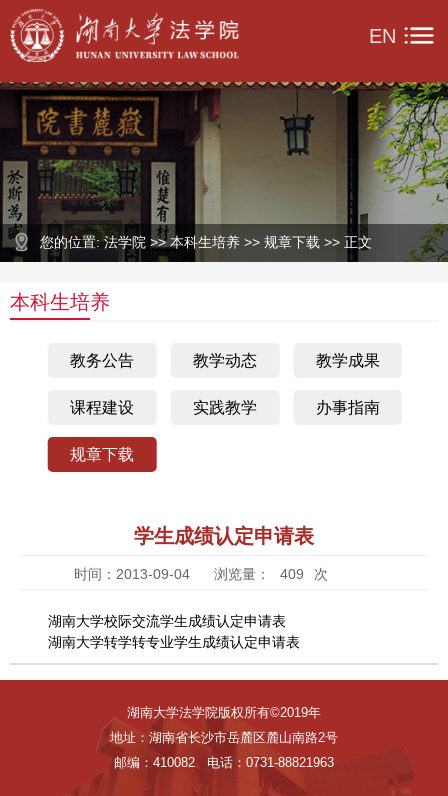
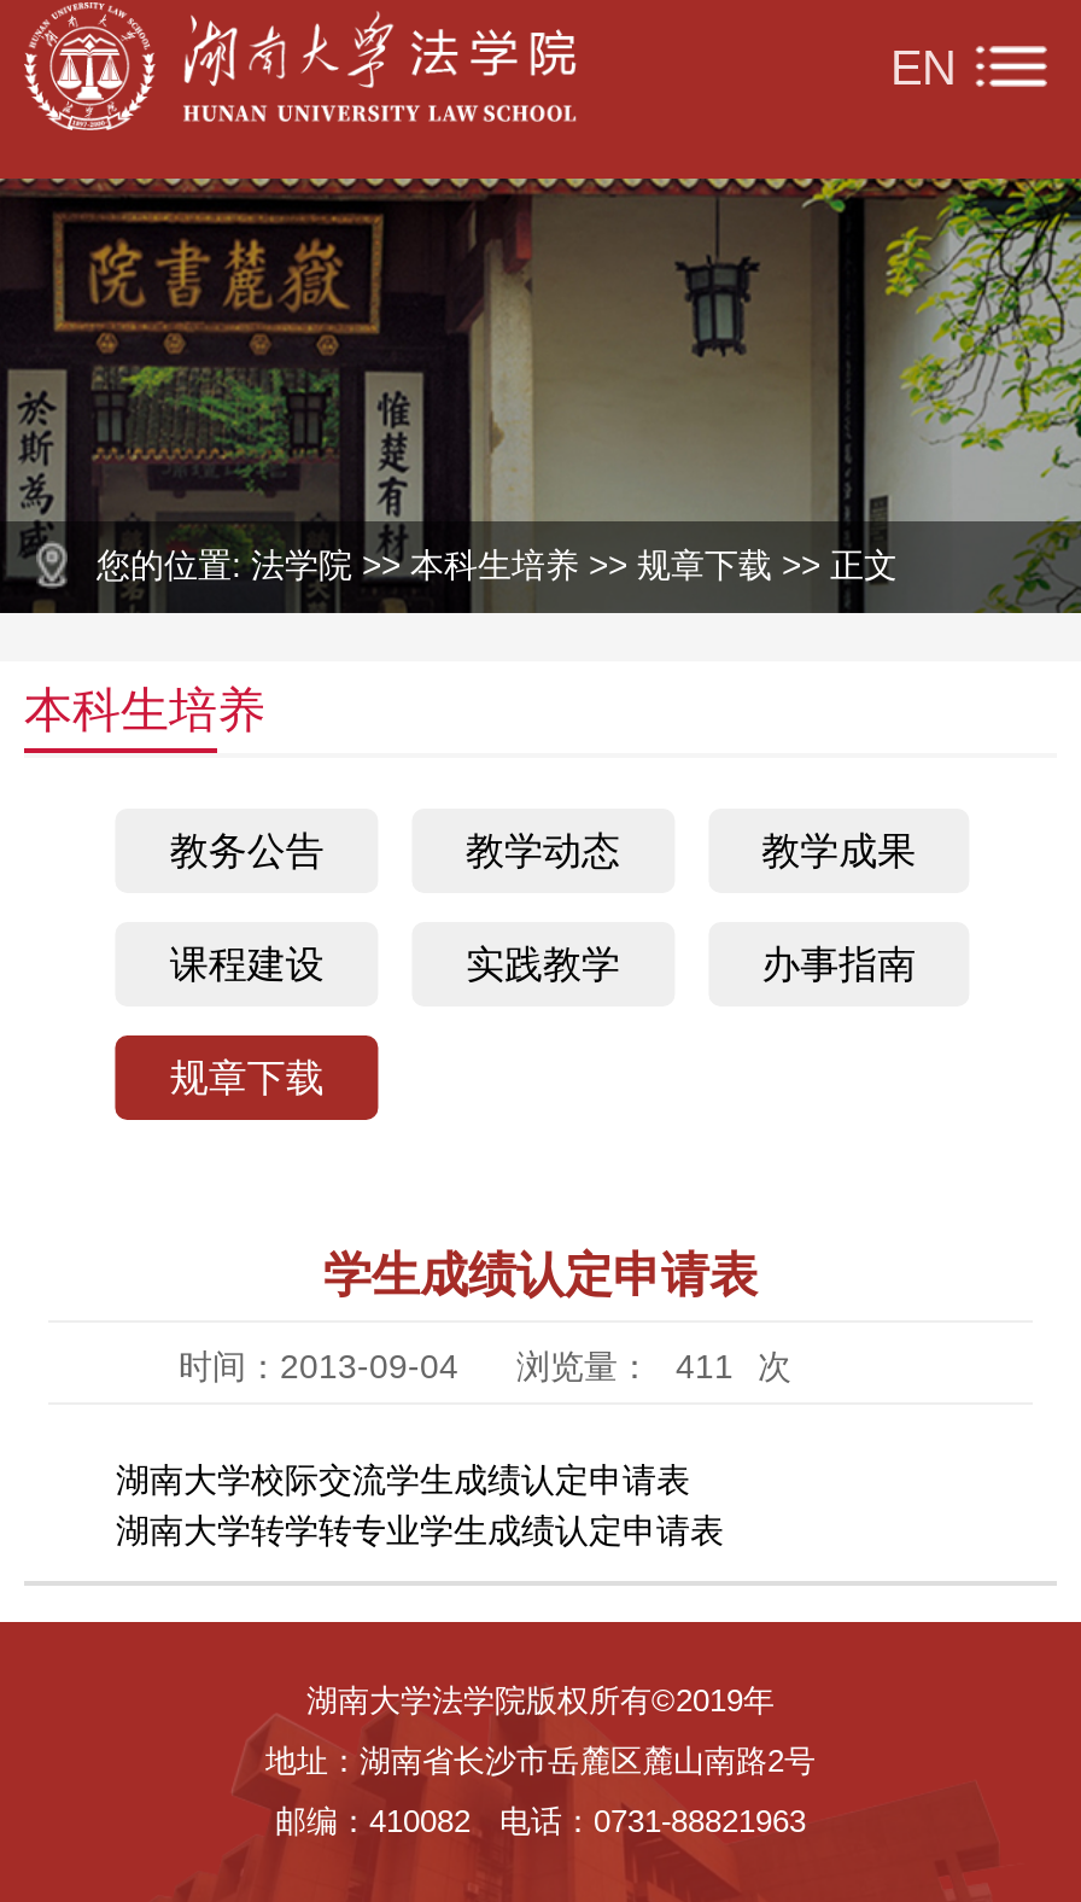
[74,566,328,582] 时间：2013-09-04 浏览量： 409 次 -> [179,1347,791,1385] 时间：2013-09-04 浏览量： 411 次

